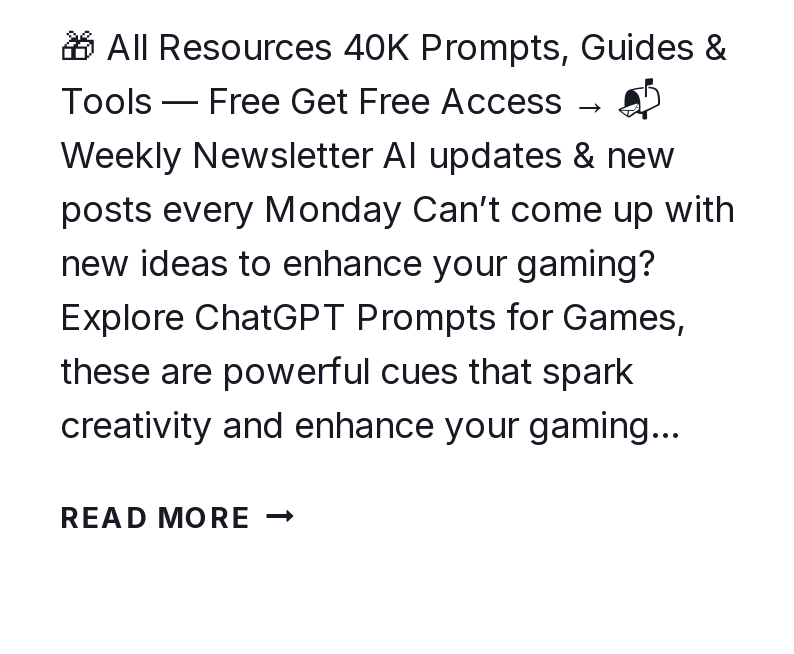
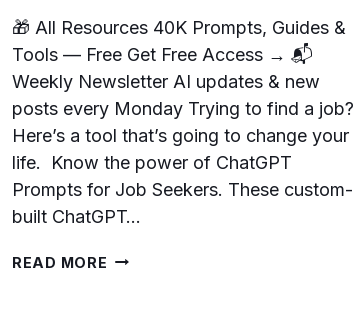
[60,187,734,445] posts every Monday Can’t come up with | new ideas to enhance your gaming? | Explore ChatGPT Prompts for Games, | these are powerful cues that spark | creativity and enhance your gaming… -> [12,98,354,227] posts every Monday Trying to find a job? | Here’s a tool that’s going to change your | life. Know the power of ChatGPT | Prompts for Job Seekers. These custom- | built ChatGPT…

